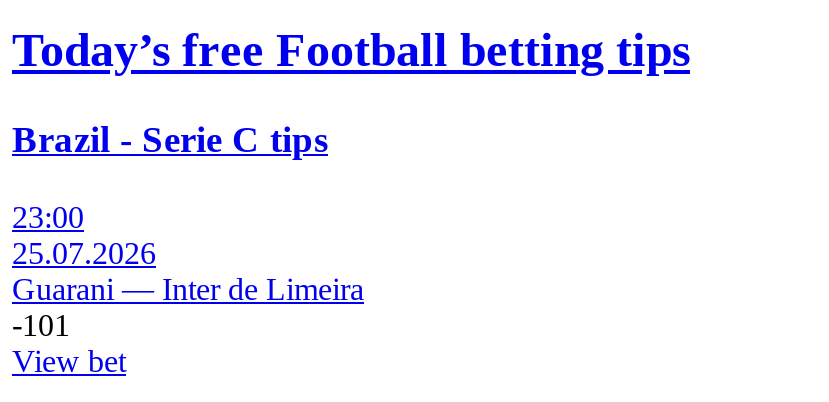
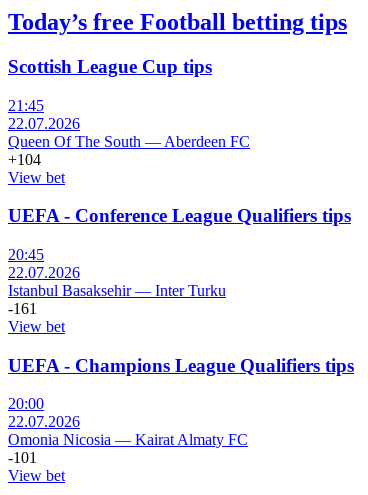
[12,118,364,305] Brazil - Serie C tips | 23:00 | 25.07.2026 | Guarani — Inter de Limeira -> [8,56,354,448] Scottish League Cup tips | 21:45 | 22.07.2026 | Queen Of The South — Aberdeen FC | +104 | View bet | UEFA - Conference League Qualifiers tips | 20:45 | 22.07.2026 | Istanbul Basaksehir — Inter Turku | -161 | View bet | UEFA - Champions League Qualifiers tips | 20:00 | 22.07.2026 | Omonia Nicosia — Kairat Almaty FC

